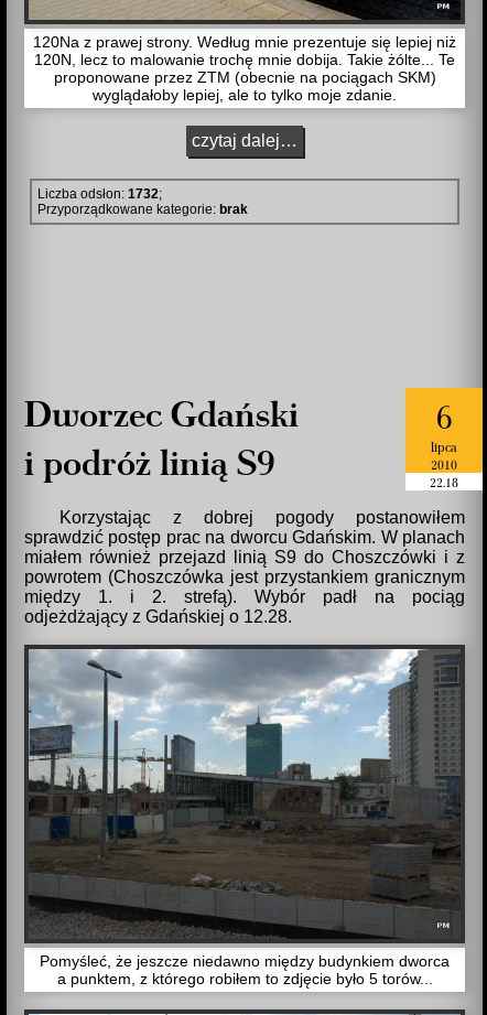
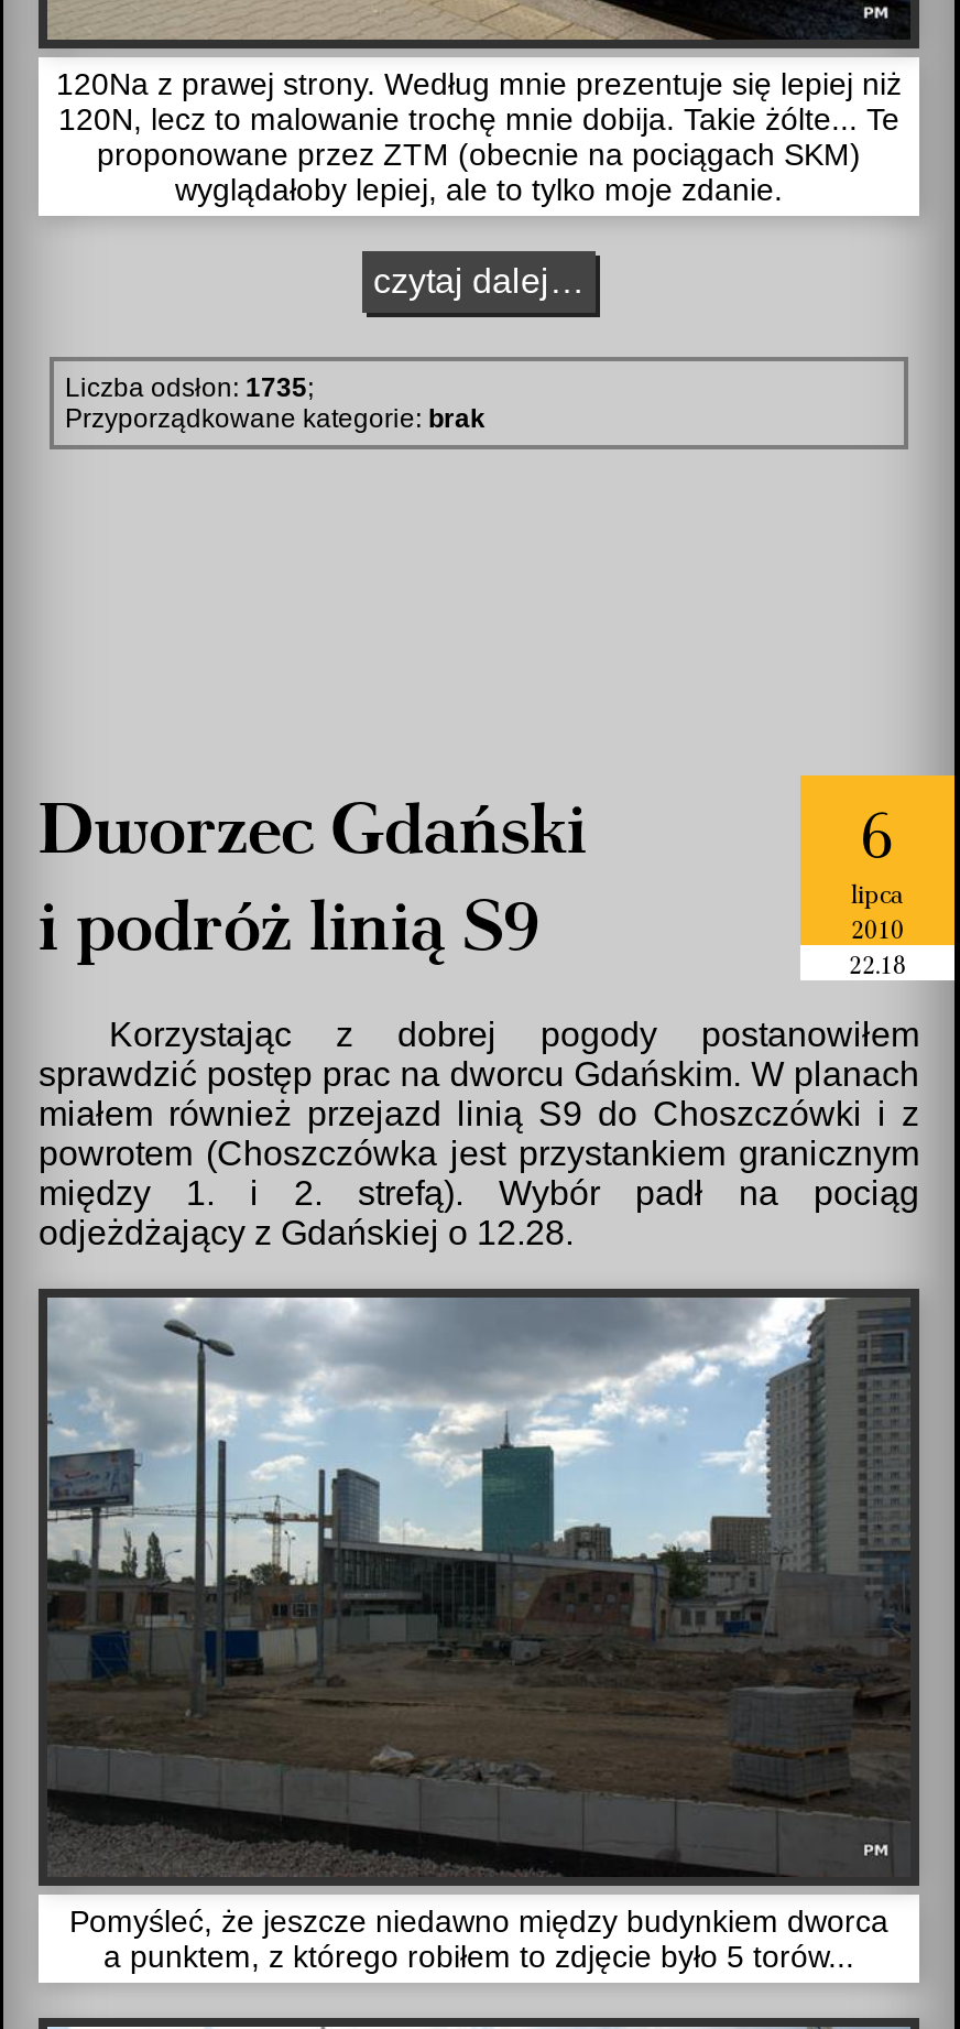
[37,186,162,201] Liczba odsłon: 1732; -> [65,372,314,402] Liczba odsłon: 1735;

